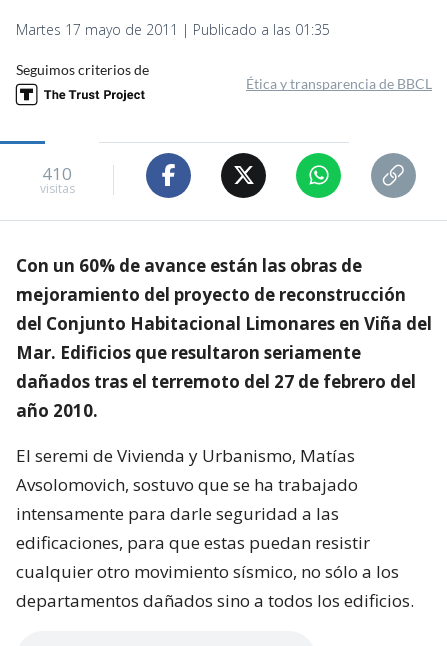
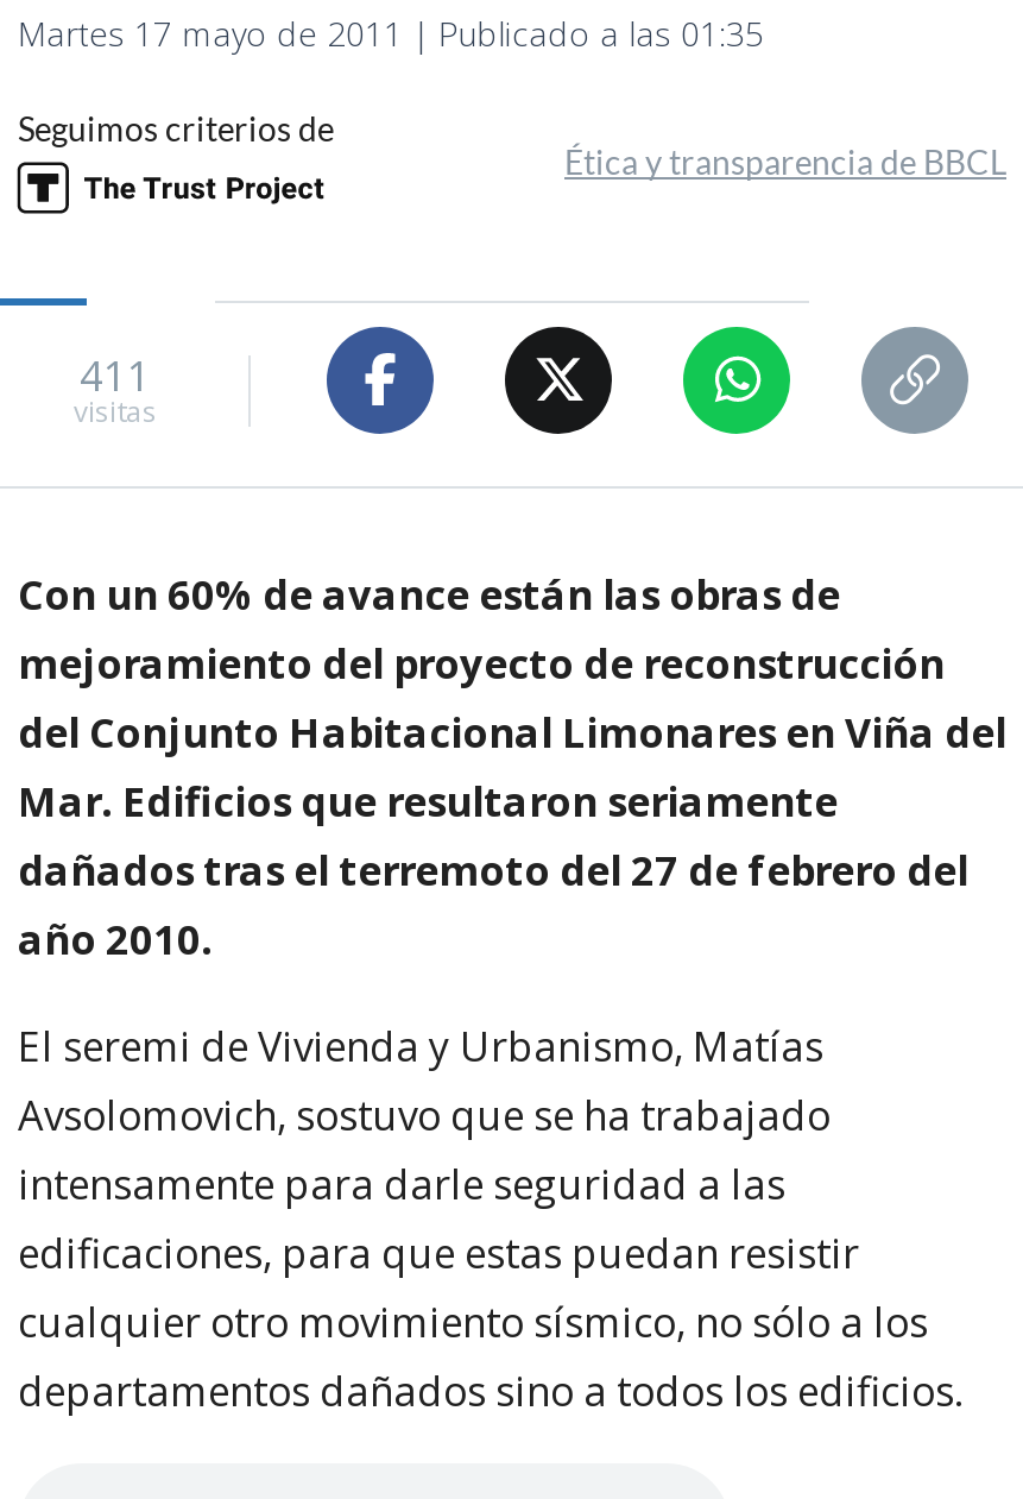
[42,162,72,185] 410 -> [80,349,151,404] 411

